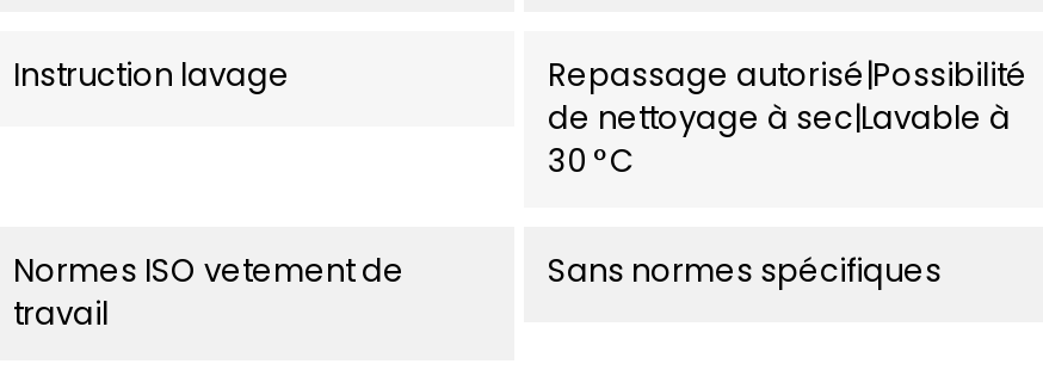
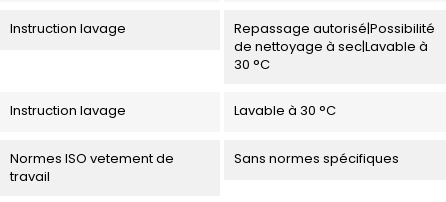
none -> [10,101,336,120] Instruction lavage | Lavable à 30 °C

